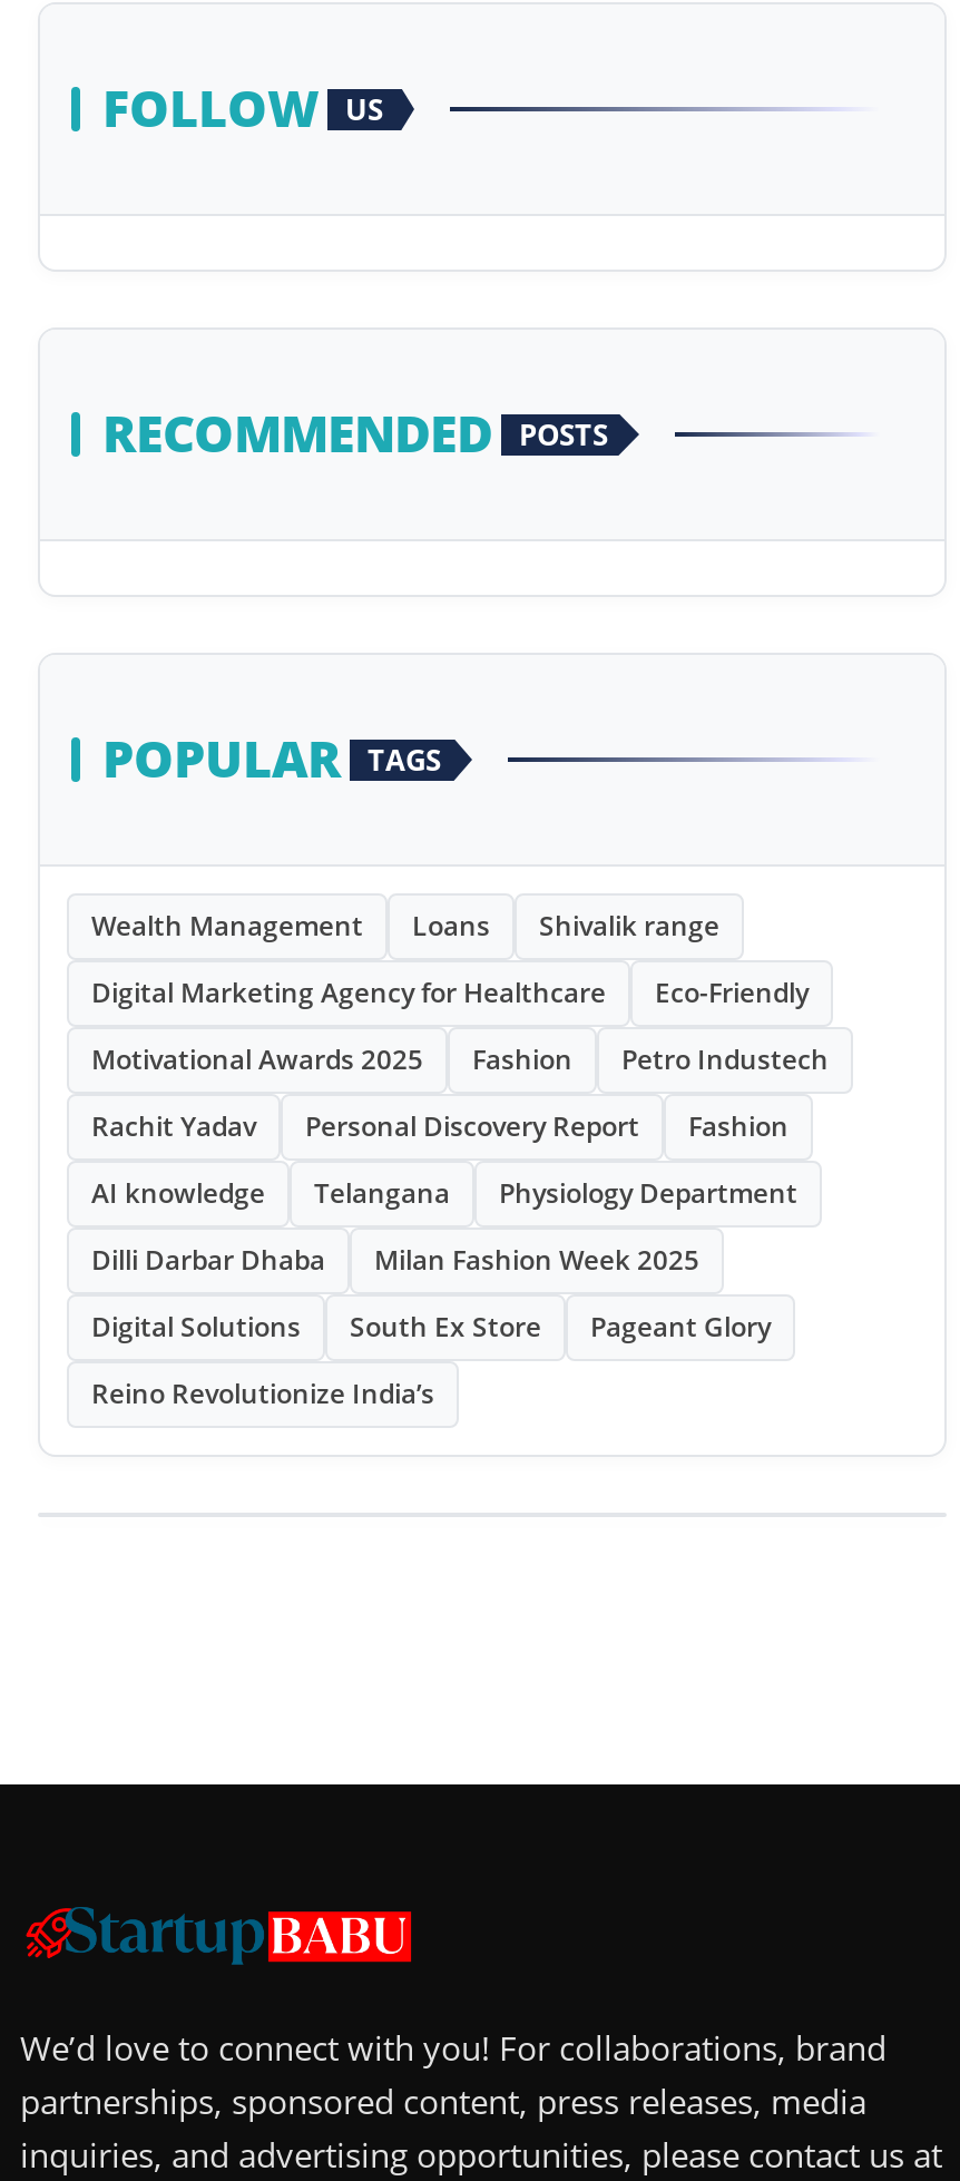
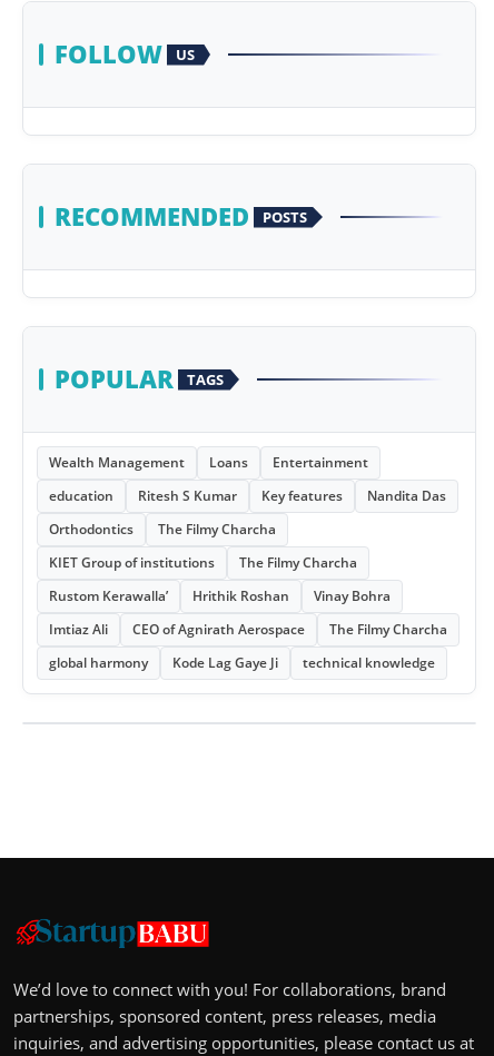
[91,907,829,1412] Shivalik range | Digital Marketing Agency for Healthcare | Eco-Friendly | Motivational Awards 2025 | Fashion | Petro Industech | Rachit Yadav | Personal Discovery Report | Fashion | AI knowledge | Telangana | Physiology Department | Dilli Darbar Dhaba | Milan Fashion Week 2025 | Digital Solutions | South Ex Store | Pageant Glory | Reino Revolutionize India’s -> [49,453,447,672] Entertainment | education | Ritesh S Kumar | Key features | Nandita Das | Orthodontics | The Filmy Charcha | KIET Group of institutions | The Filmy Charcha | Rustom Kerawalla’ | Hrithik Roshan | Vinay Bohra | Imtiaz Ali | CEO of Agnirath Aerospace | The Filmy Charcha | global harmony | Kode Lag Gaye Ji | technical knowledge

